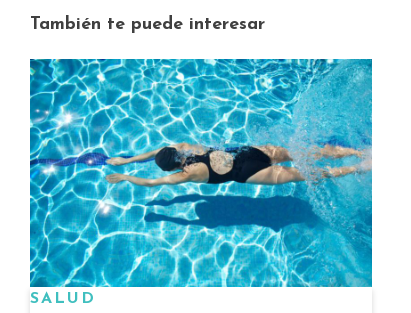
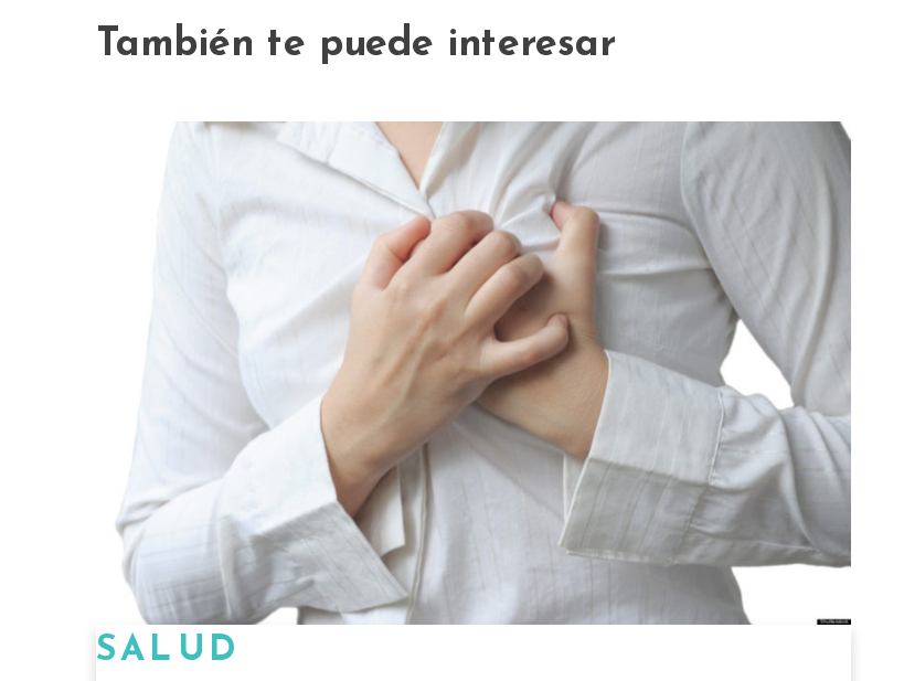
[29,58,373,288] [image] -> [96,119,853,627] [image]

